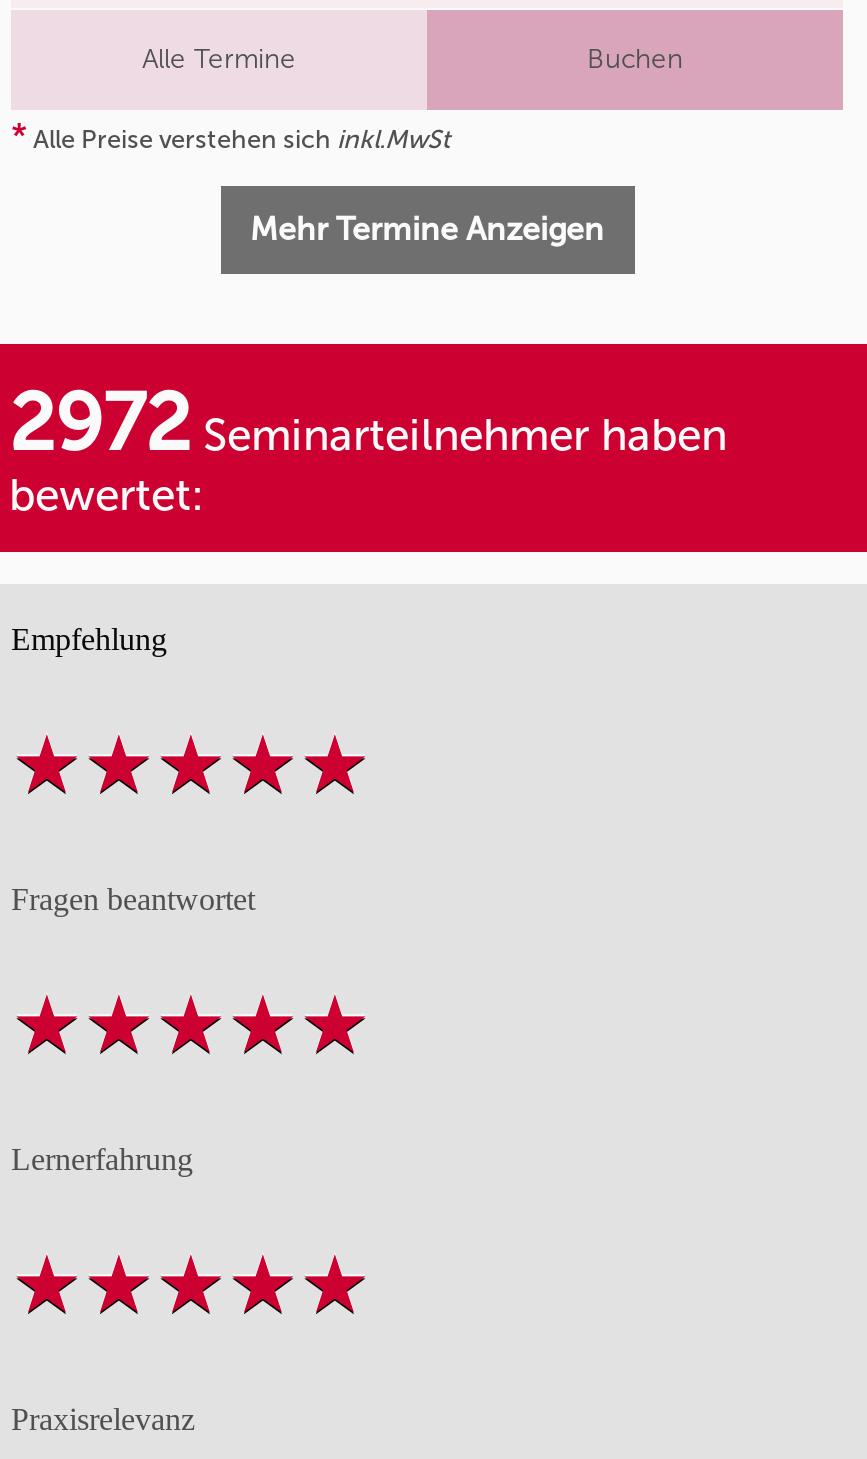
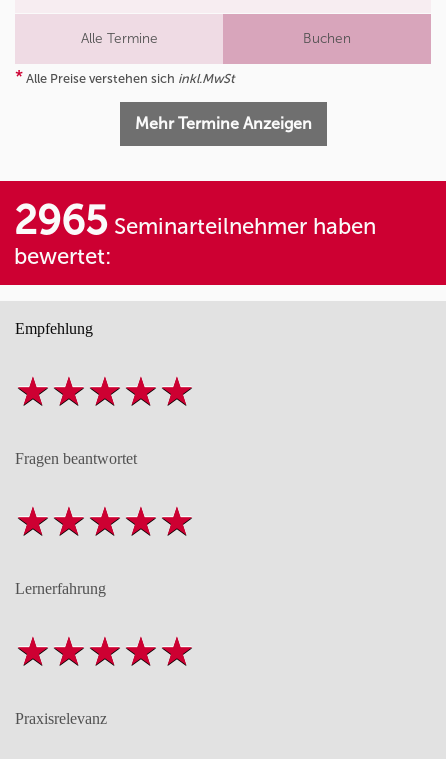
[9,374,727,470] 2972Seminarteilnehmer haben -> [14,196,376,244] 2965Seminarteilnehmer haben

